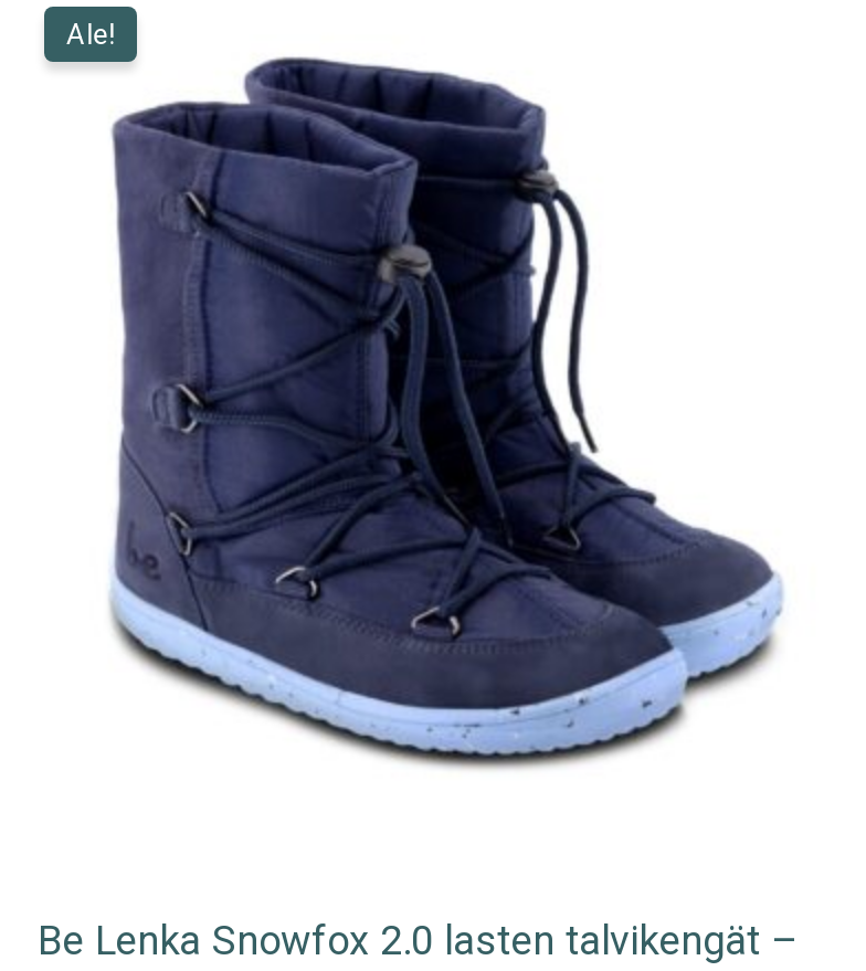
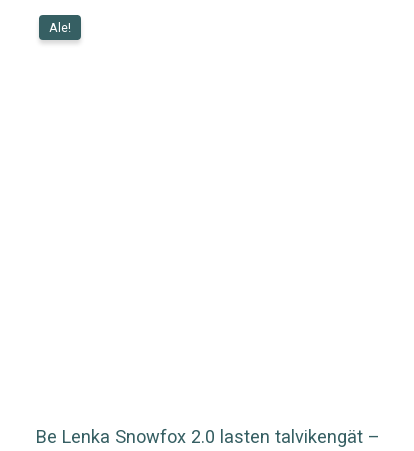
[55,56,784,770] [image] -> none

